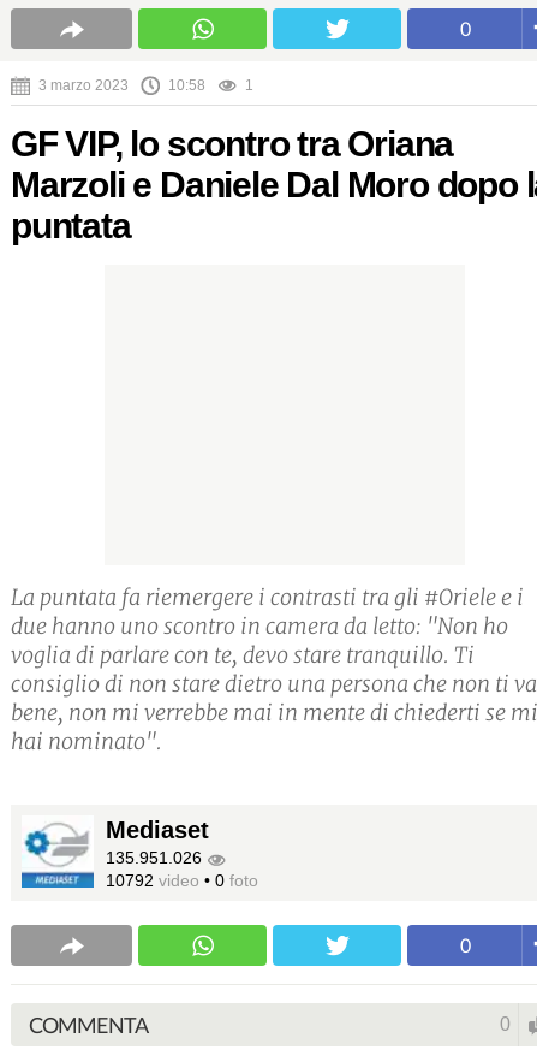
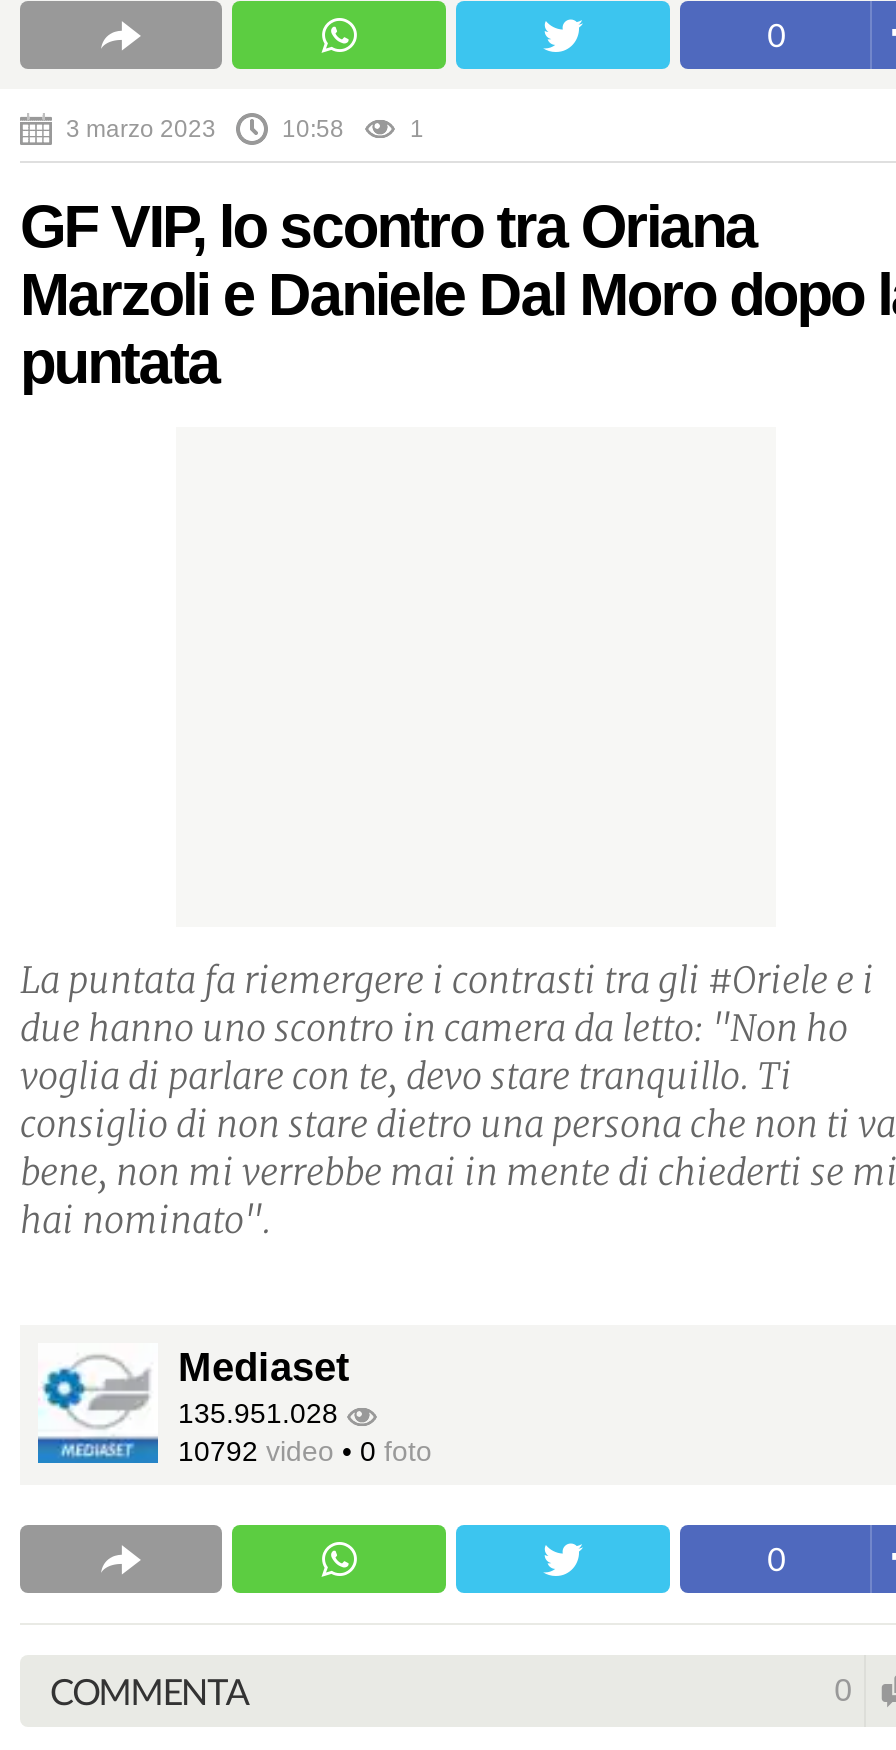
[106,848,202,868] 135.951.026 -> [178,1398,338,1430] 135.951.028

